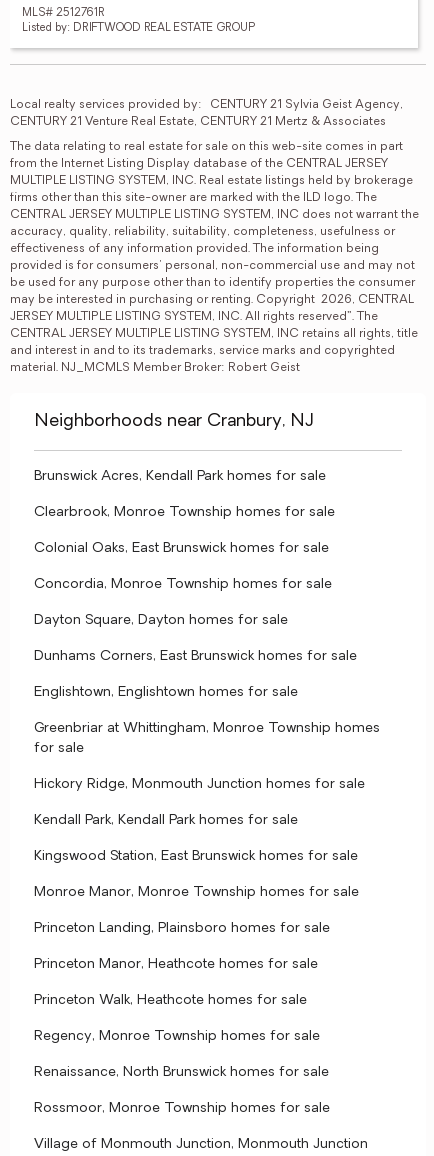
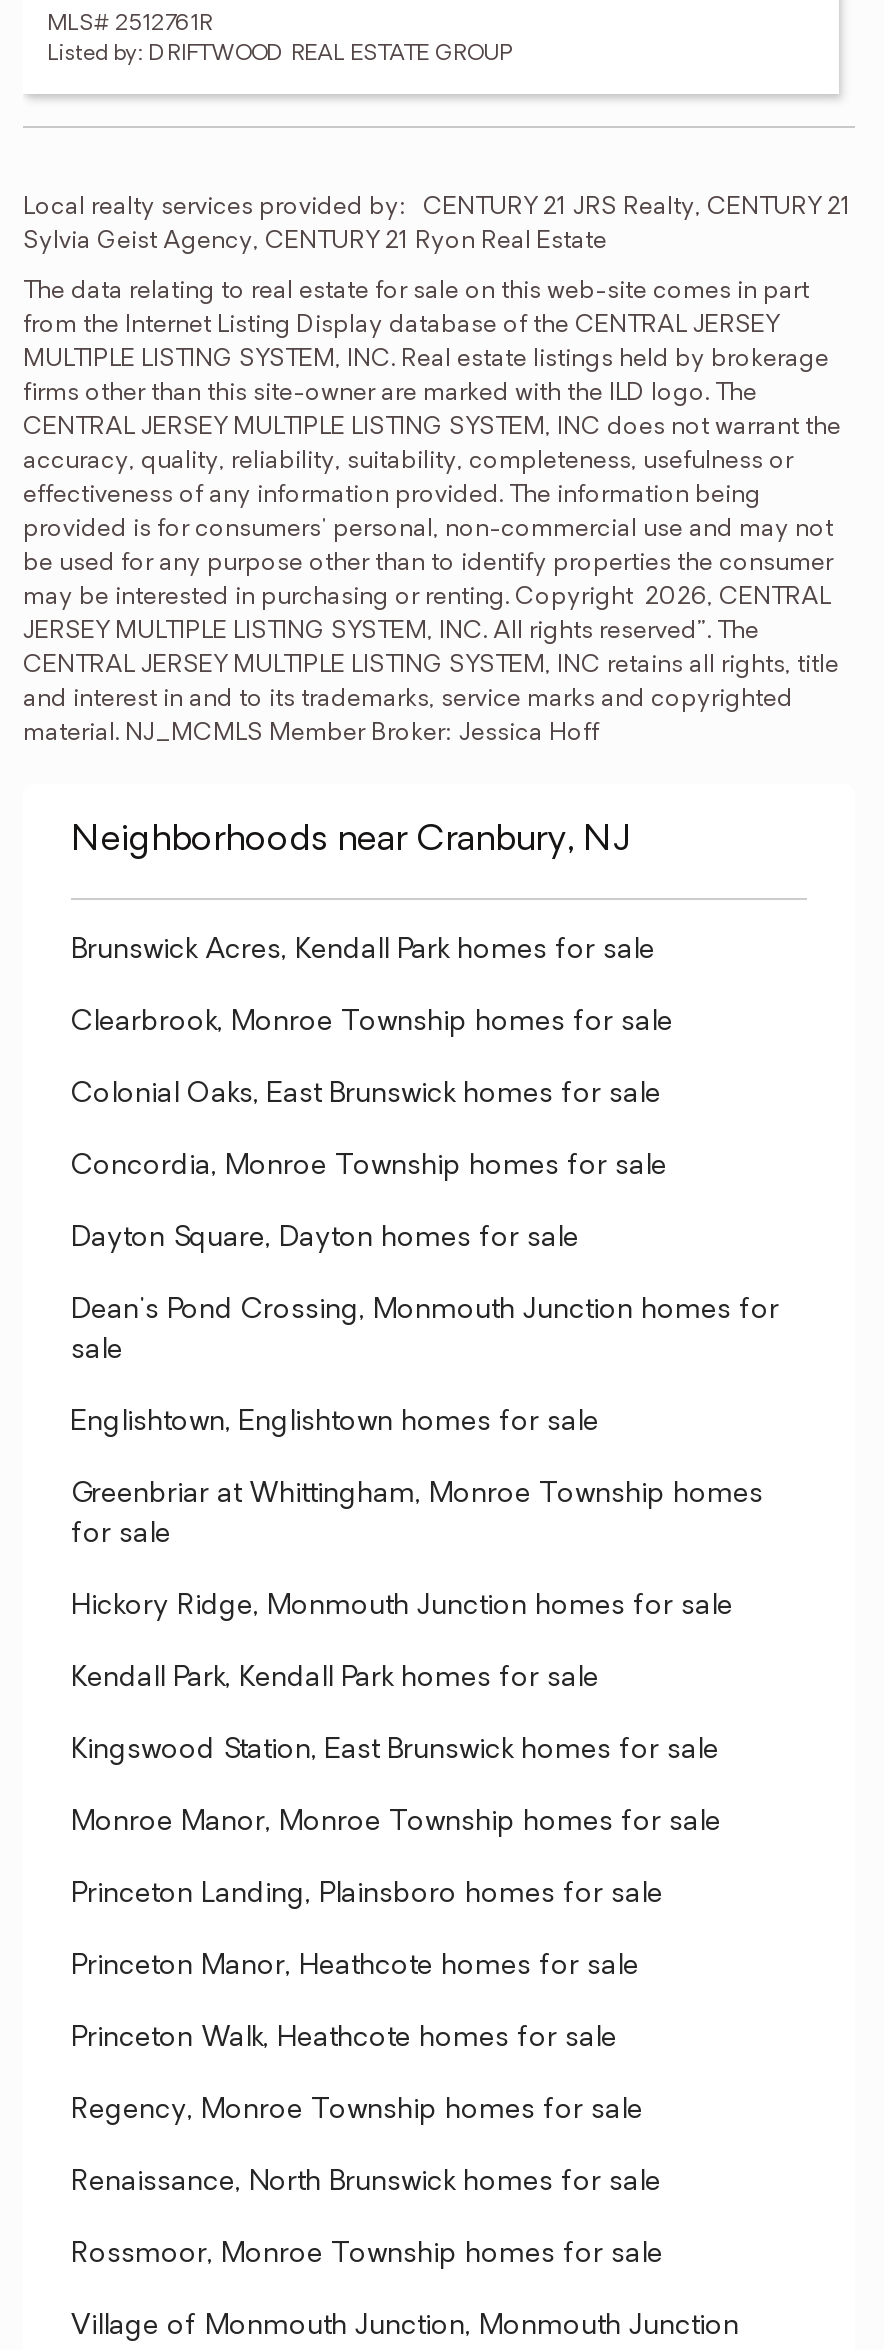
[10,99,403,128] CENTURY 21 Sylvia Geist Agency, | CENTURY 21 Venture Real Estate, CENTURY 21 Mertz & Associates -> [23,196,851,254] CENTURY 21 JRS Realty, CENTURY 21 | Sylvia Geist Agency, CENTURY 21 Ryon Real Estate
[10,362,300,374] material. NJ_MCMLS Member Broker: Robert Geist -> [23,722,599,746] material. NJ_MCMLS Member Broker: Jessica Hoff
[34,649,357,664] Dunhams Corners, East Brunswick homes for sale -> [71,1296,779,1366] Dean's Pond Crossing, Monmouth Junction homes for | sale

